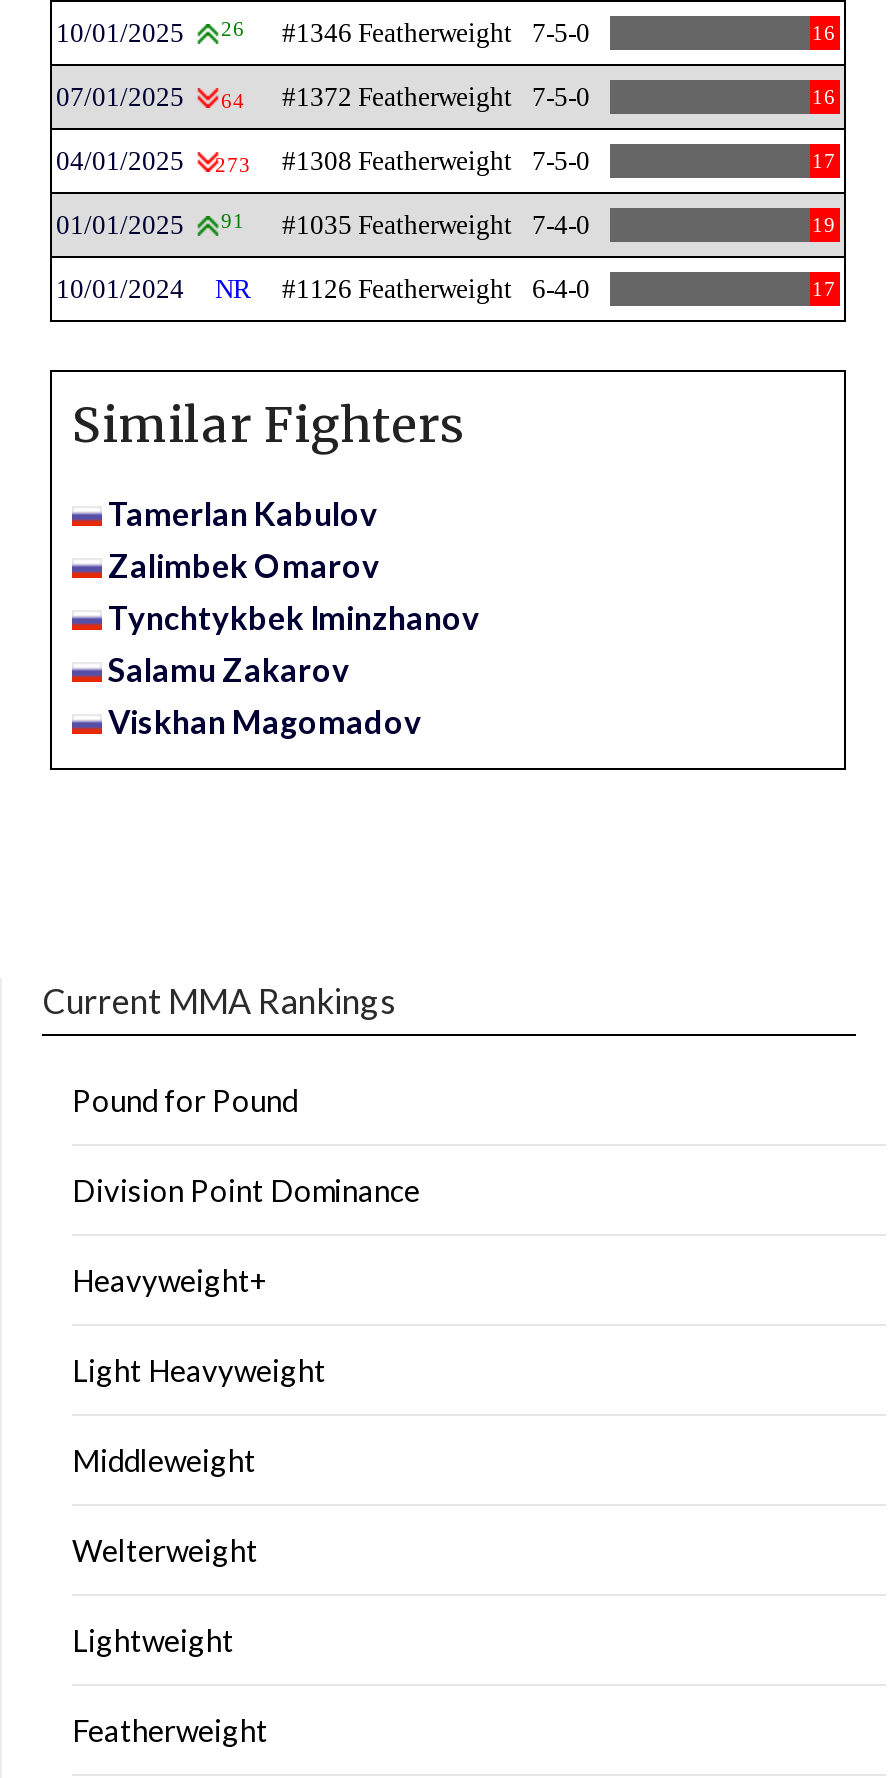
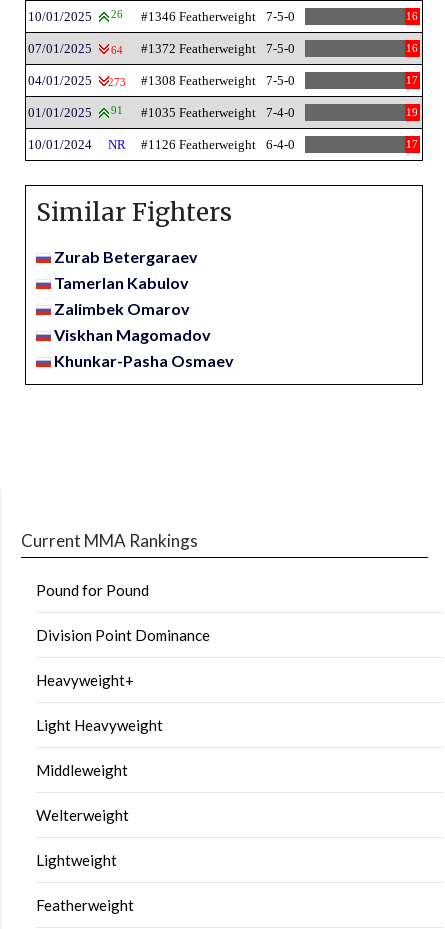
none -> [54,247,198,266] Zurab Betergaraev
[108,598,480,688] Tynchtykbek Iminzhanov | Salamu Zakarov -> none
moved [108,702,422,740] -> [54,325,211,344]: Viskhan Magomadov
none -> [54,351,234,370] Khunkar-Pasha Osmaev

